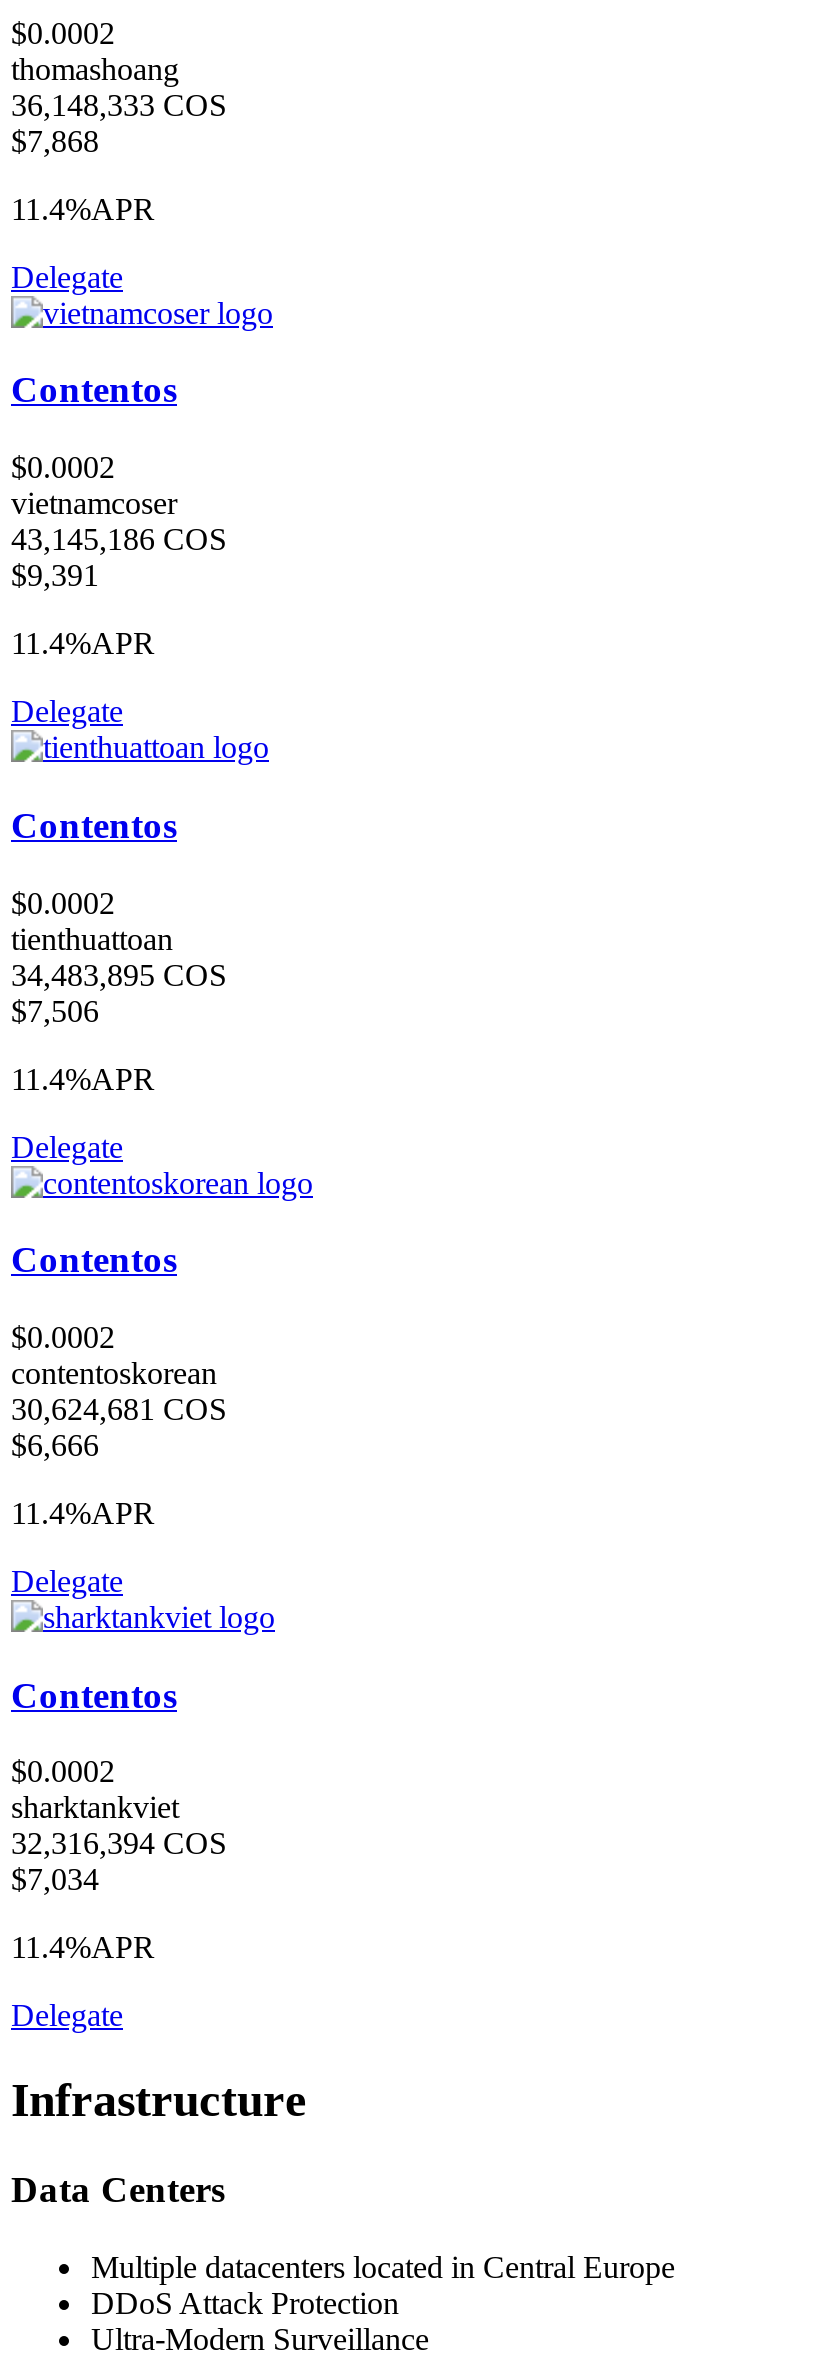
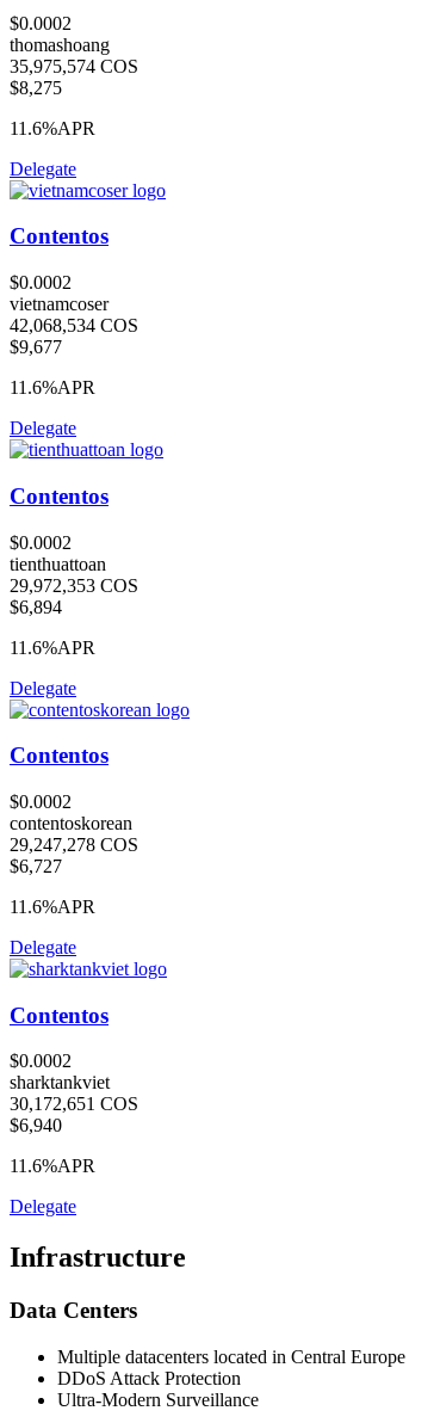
[11,87,227,121] 36,148,333 COS -> [10,56,138,76] 35,975,574 COS
[11,123,99,157] $7,868 -> [10,77,62,98] $8,275
[11,191,155,225] 11.4%APR -> [10,118,95,138] 11.6%APR
[11,522,227,556] 43,145,186 COS -> [10,315,138,336] 42,068,534 COS
[11,558,99,592] $9,391 -> [10,337,62,357] $9,677
[11,626,155,660] 11.4%APR -> [10,377,95,398] 11.6%APR
[11,957,227,991] 34,483,895 COS -> [10,575,138,595] 29,972,353 COS
[11,993,99,1027] $7,506 -> [10,596,62,617] $6,894
[11,1061,155,1095] 11.4%APR -> [10,637,95,657] 11.6%APR
[11,1392,227,1426] 30,624,681 COS -> [10,834,138,855] 29,247,278 COS
[11,1428,99,1462] $6,666 -> [10,856,62,876] $6,727
[11,1496,155,1530] 11.4%APR -> [10,897,95,917] 11.6%APR
[11,1827,227,1861] 32,316,394 COS -> [10,1094,138,1114] 30,172,651 COS
[11,1863,99,1897] $7,034 -> [10,1115,62,1136] $6,940
[11,1931,155,1965] 11.4%APR -> [10,1156,95,1176] 11.6%APR

